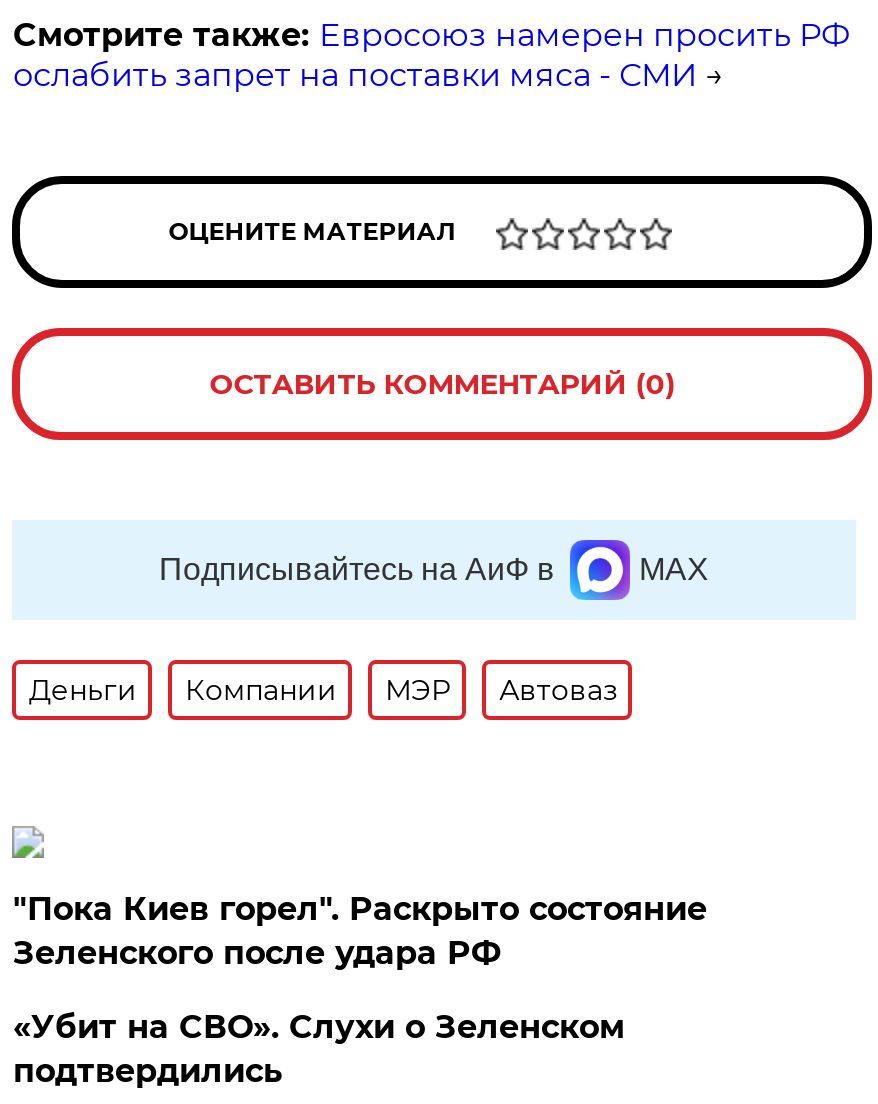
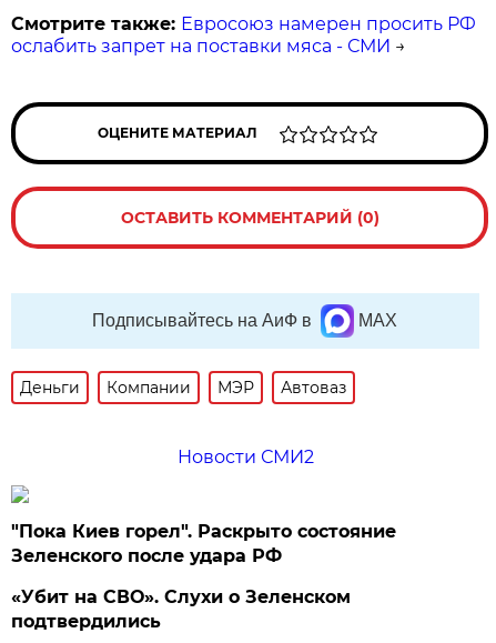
none -> [177,446,314,467] Новости СМИ2

